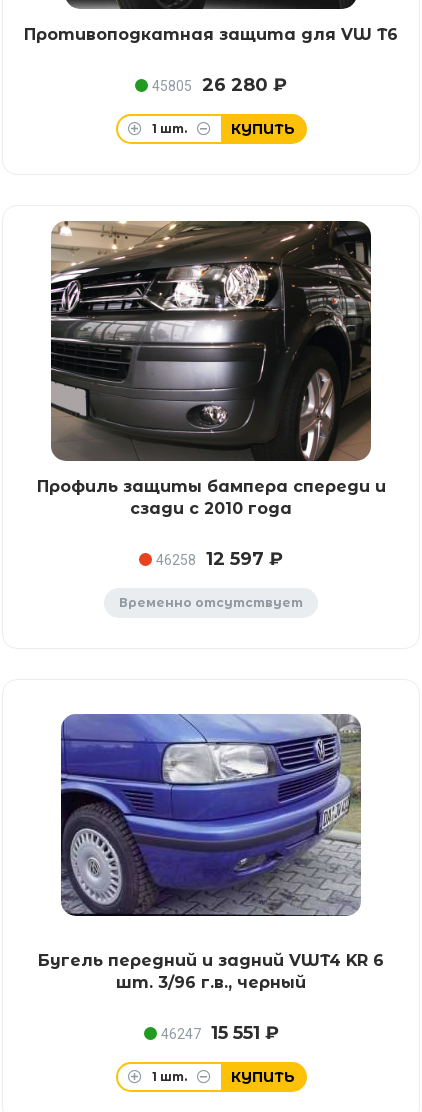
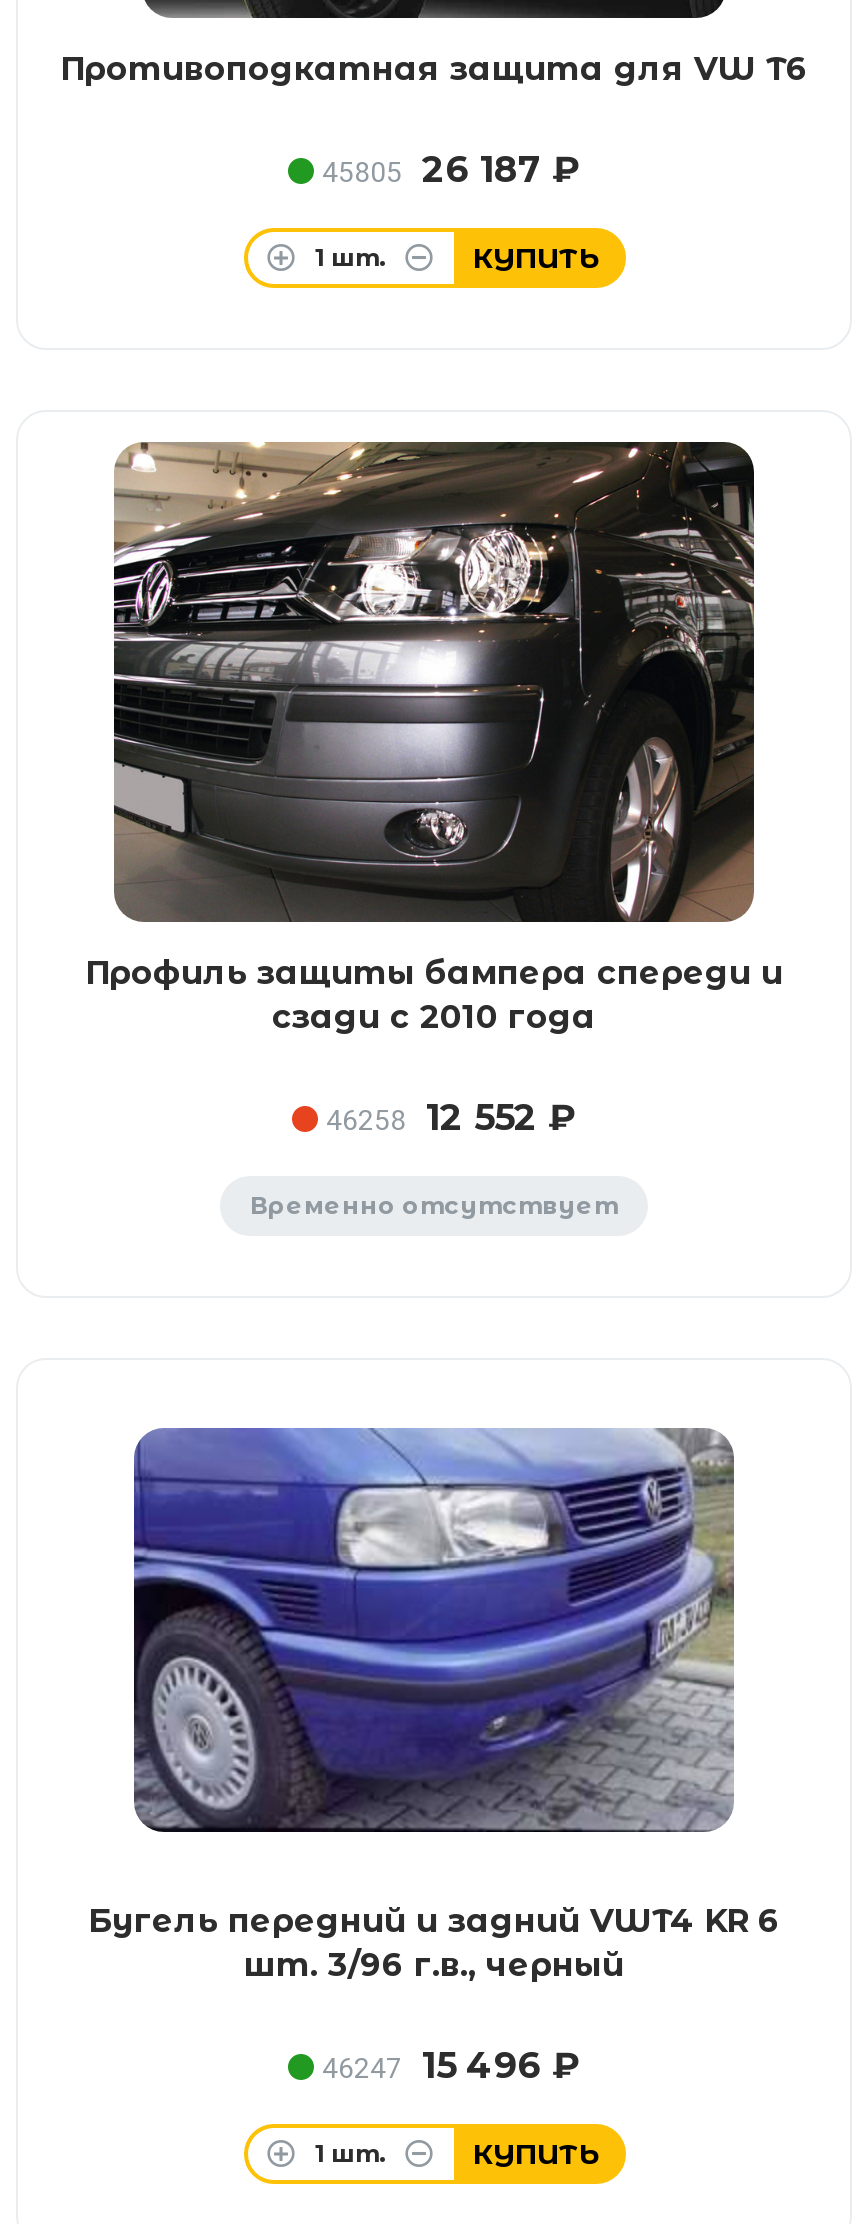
[152,74,287,96] 45805 26 280 ₽ -> [322,148,580,192] 45805 26 187 ₽
[156,548,283,570] 46258 12 597 ₽ -> [326,1096,576,1140] 46258 12 552 ₽
[160,1022,278,1044] 46247 15 551 ₽ -> [322,2044,580,2088] 46247 15 496 ₽

